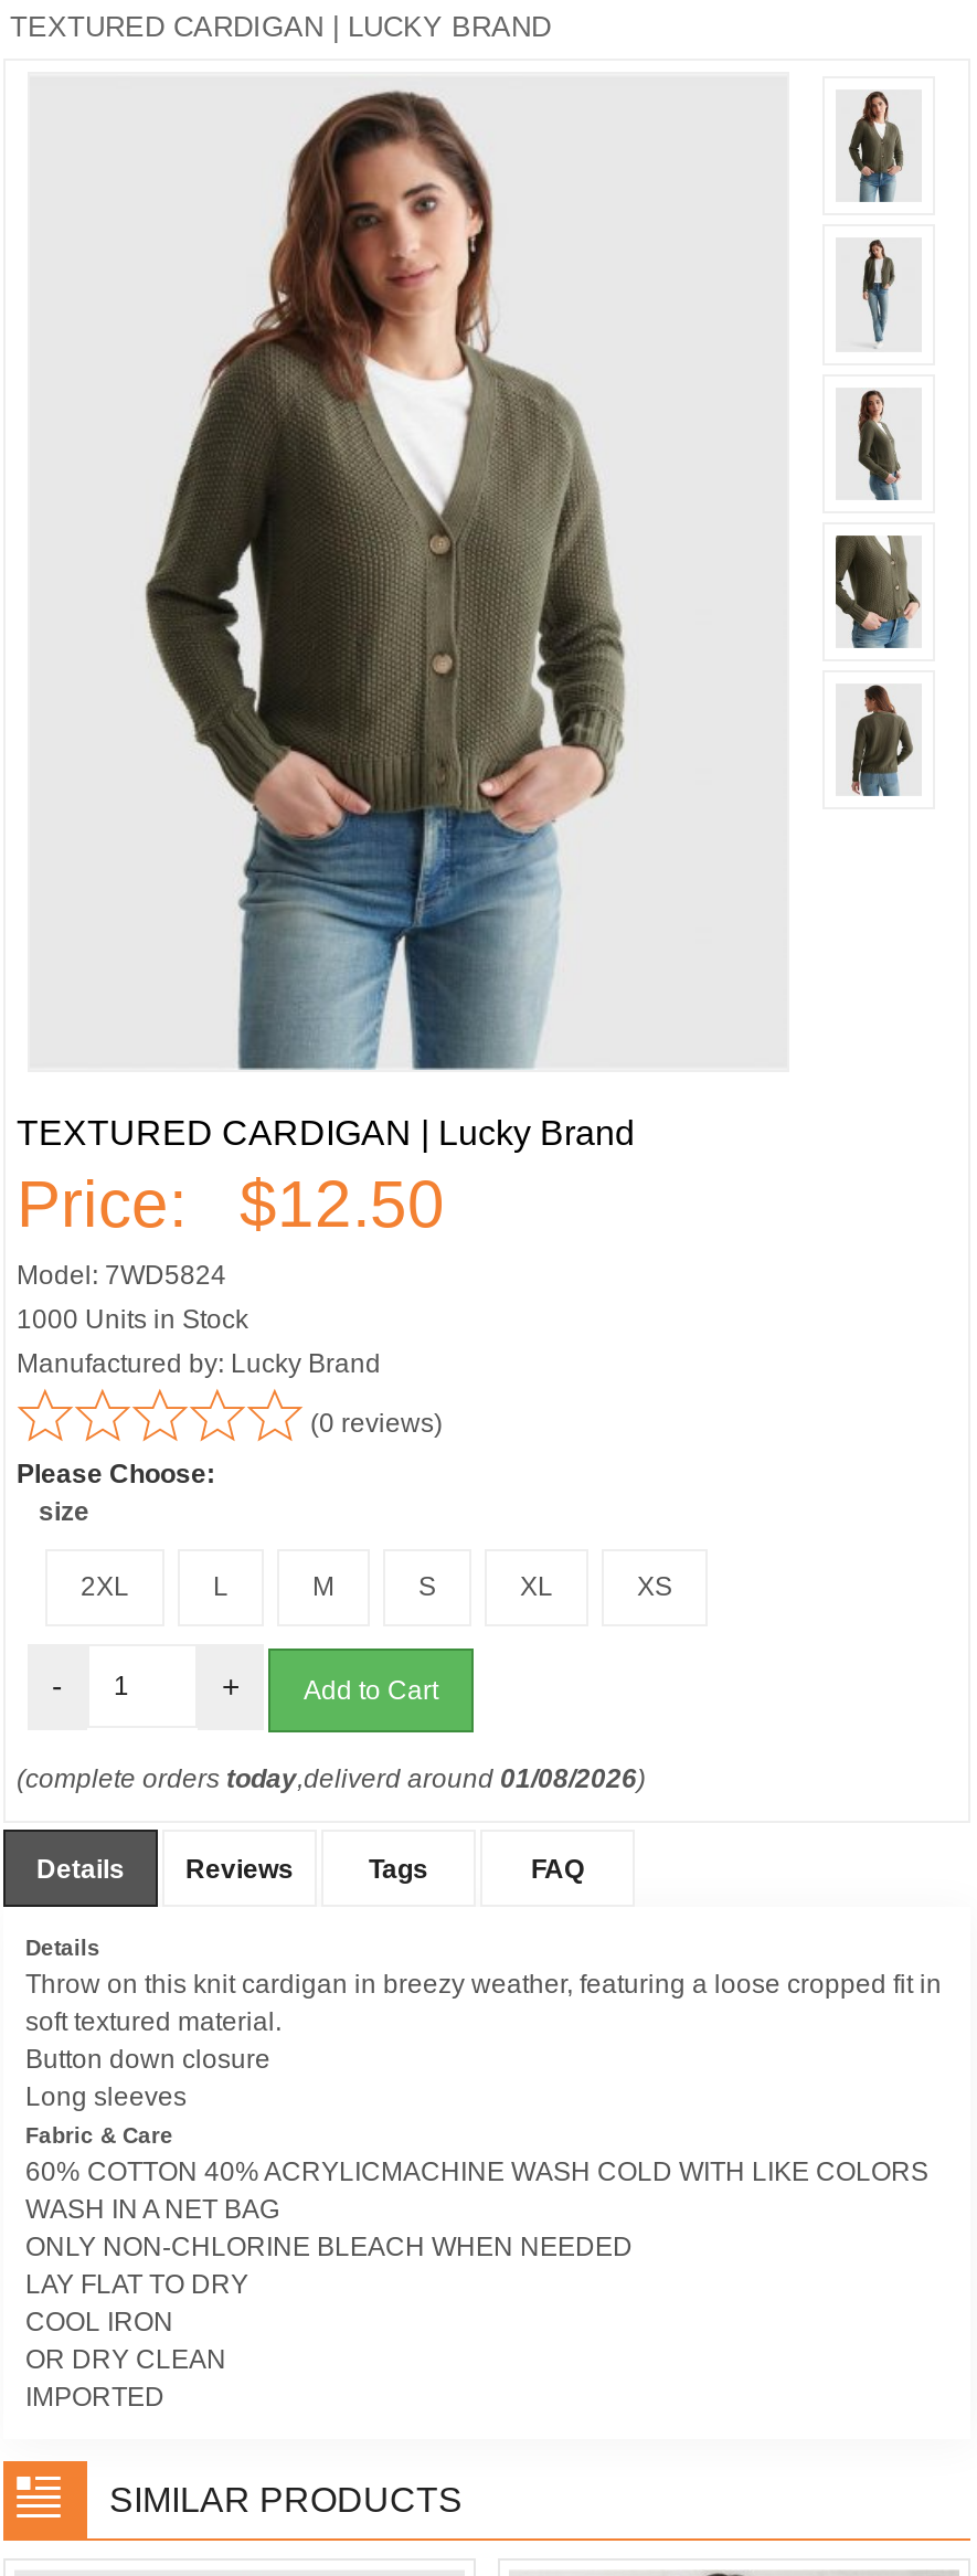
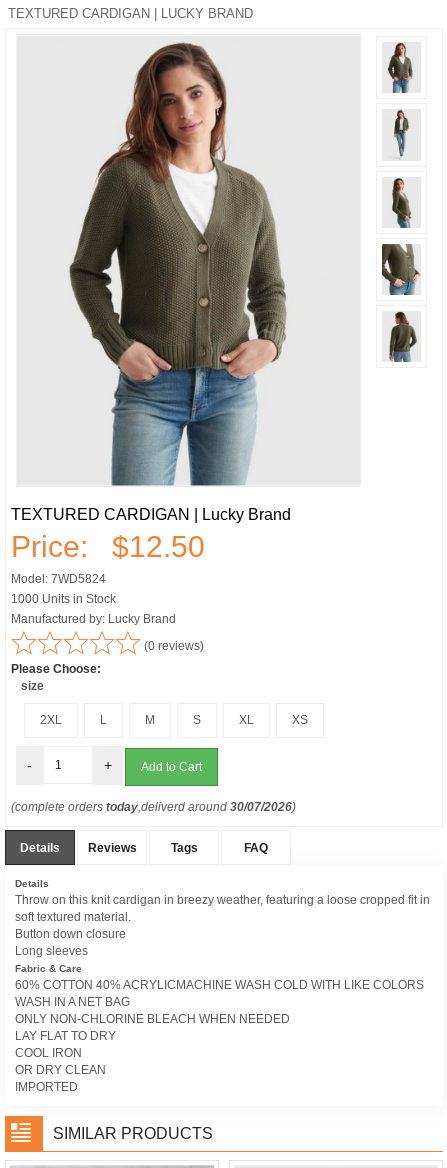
[17,1762,646,1793] (complete orders today,deliverd around 01/08/2026) -> [11,800,296,814] (complete orders today,deliverd around 30/07/2026)

